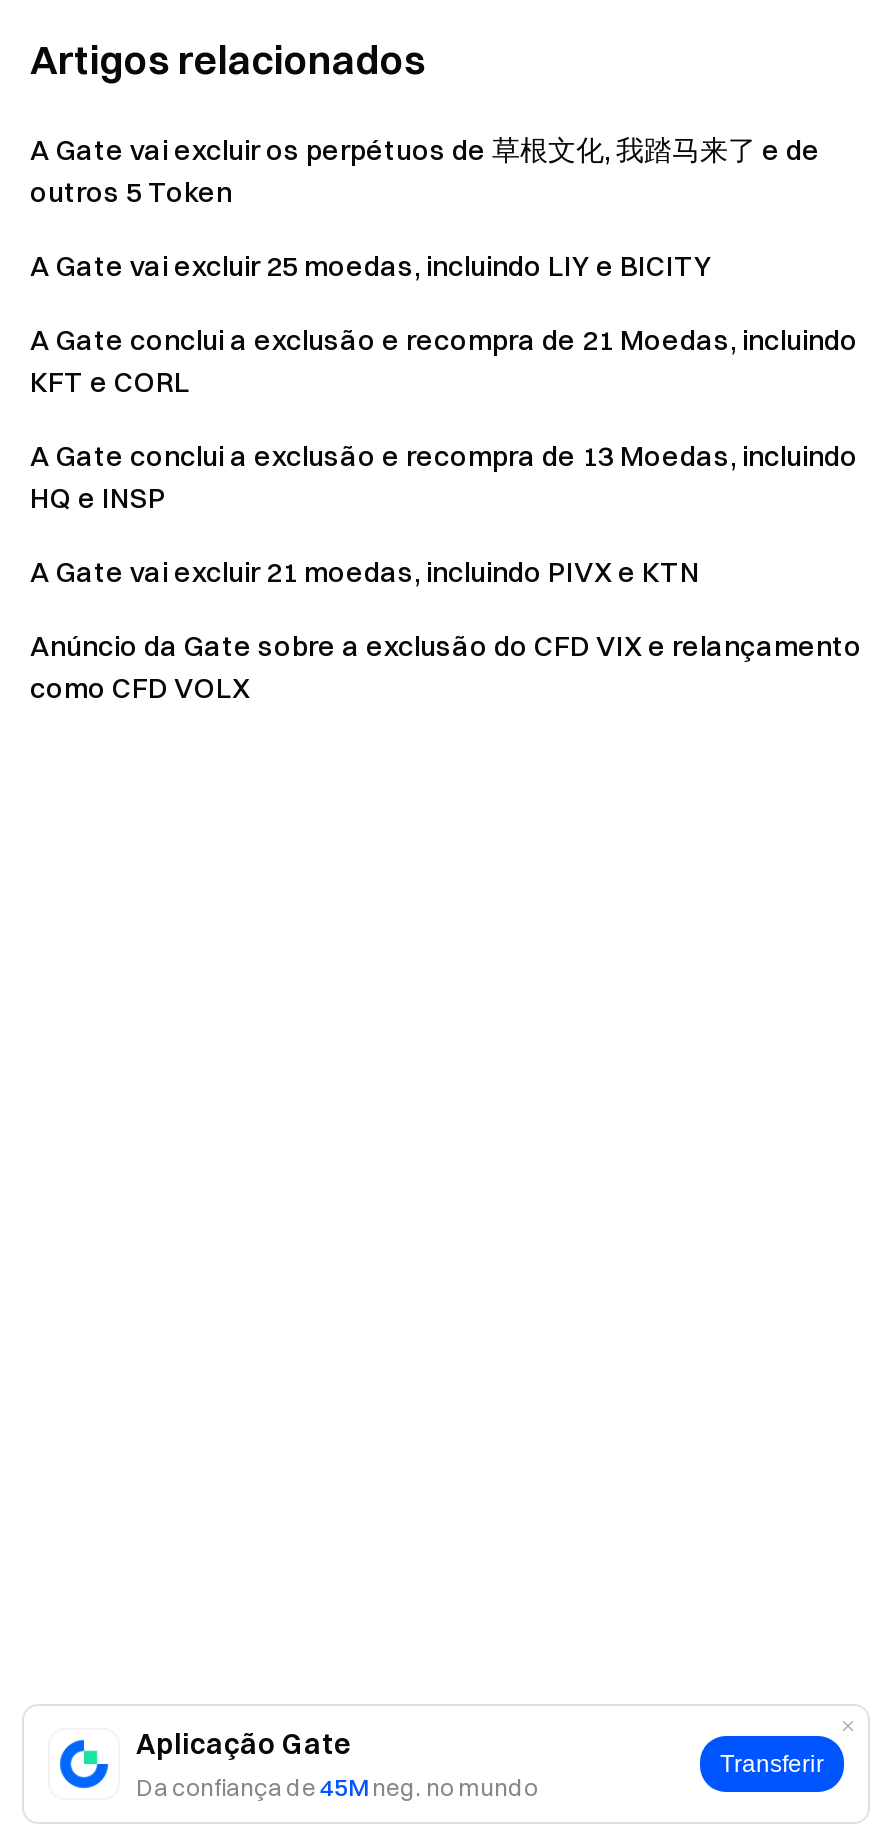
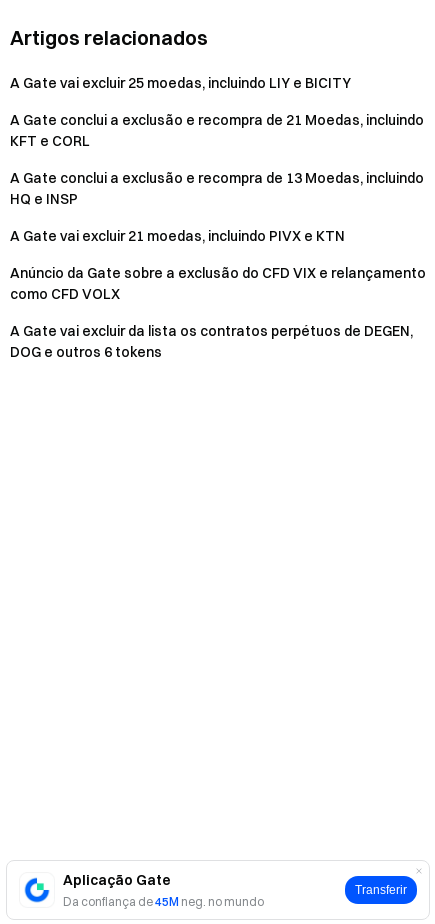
[30,132,820,210] A Gate vai excluir os perpétuos de草根文化, 我踏马来了 e de | outros 5 Token -> none
moved [30,248,862,706] -> [10,74,426,303]: A Gate vai excluir 25 moedas, incluindo LIY e BICITY | A Gate conclui a exclusão e recompra de 21 Moedas, incluindo | KFT e CORL | A Gate conclui a exclusão e recompra de 13 Moedas, incluindo | HQ e INSP | A Gate vai excluir 21 moedas, incluindo PIVX e KTN | Anúncio da Gate sobre a exclusão do CFD VIX e relançamento | como CFD VOLX
none -> [10,322,413,361] A Gate vai excluir da lista os contratos perpétuos de DEGEN, | DOG e outros 6 tokens

